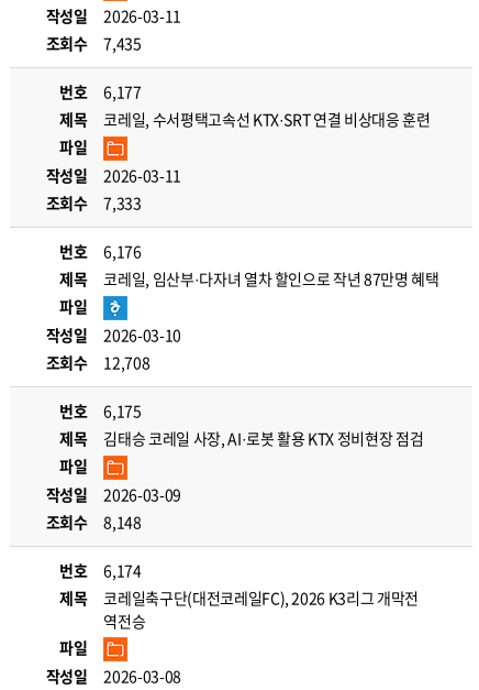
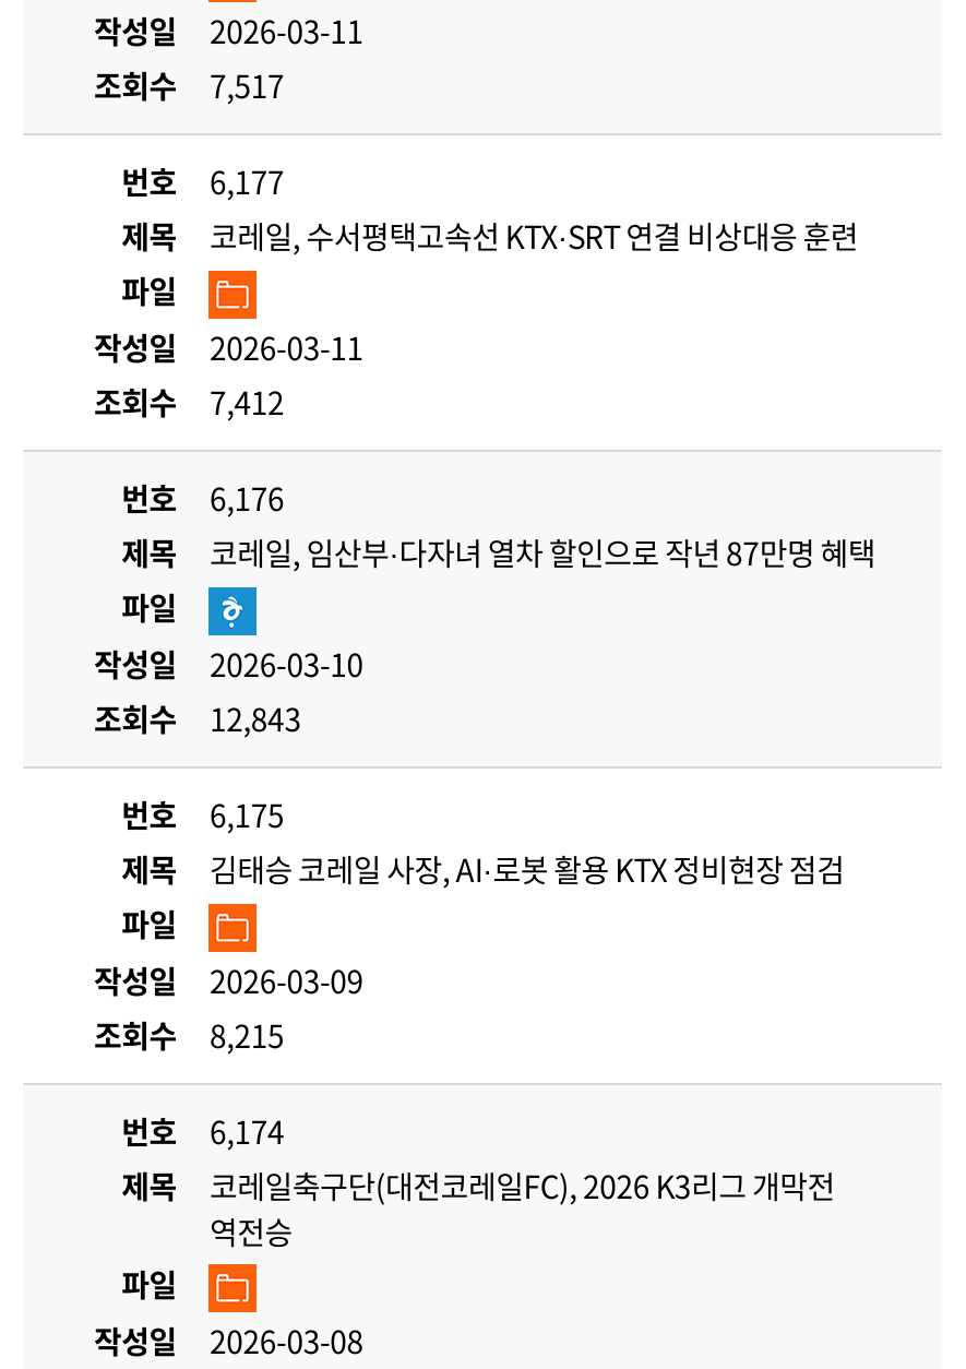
[46,32,141,54] 조회수 7,435 -> [94,63,284,107] 조회수 7,517
[46,191,141,213] 조회수 7,333 -> [94,380,284,424] 조회수 7,412
[46,351,150,373] 조회수 12,708 -> [94,697,301,740] 조회수 12,843
[46,511,141,533] 조회수 8,148 -> [94,1013,284,1057] 조회수 8,215

